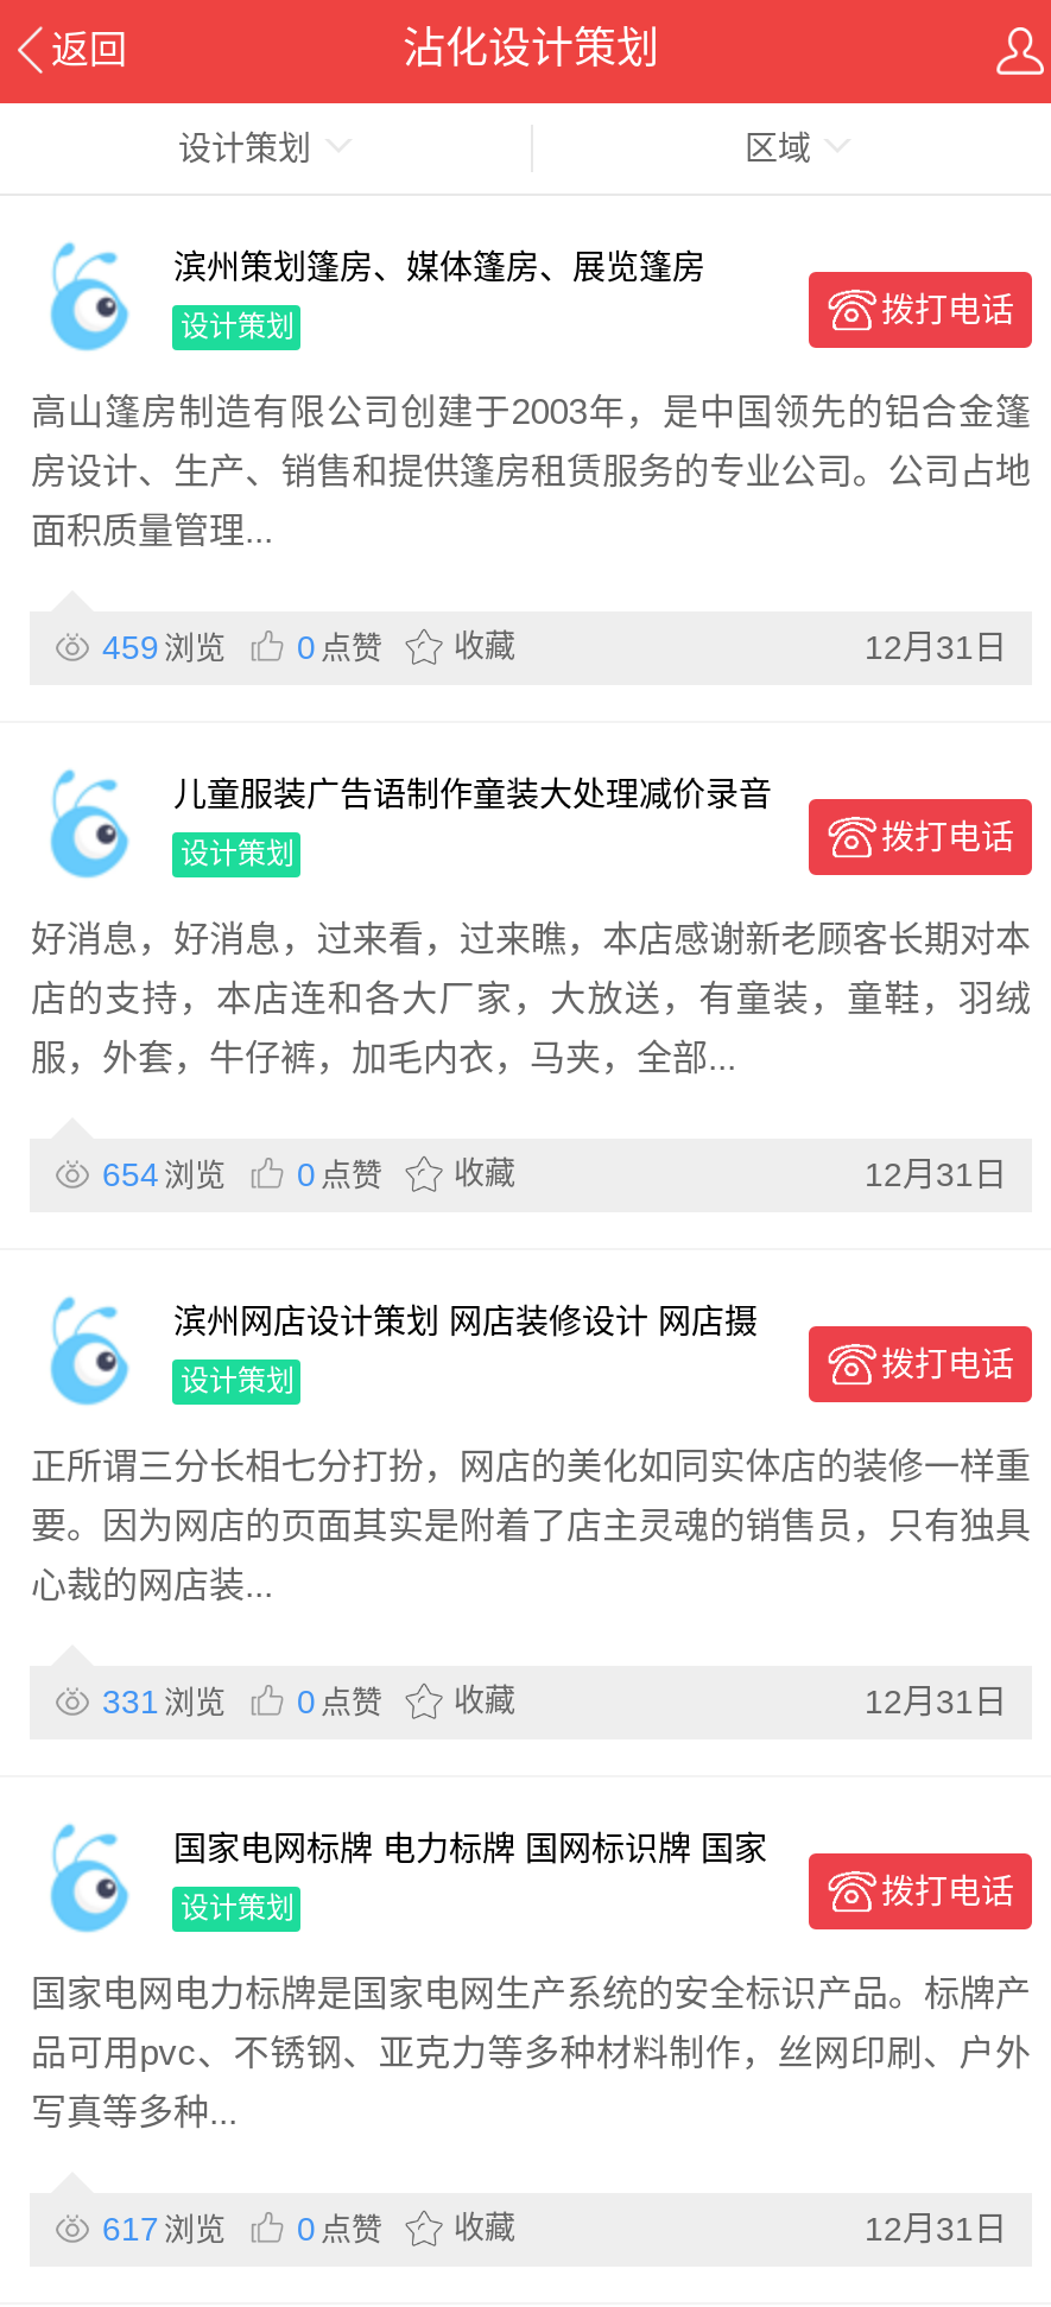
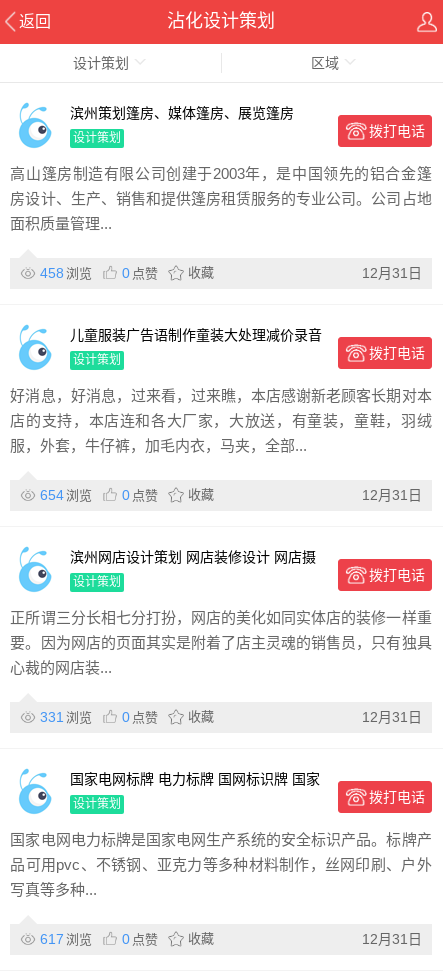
[102,628,515,666] 459 浏览 0 点赞 收藏 -> [40,265,214,281] 458 浏览 0 点赞 收藏

